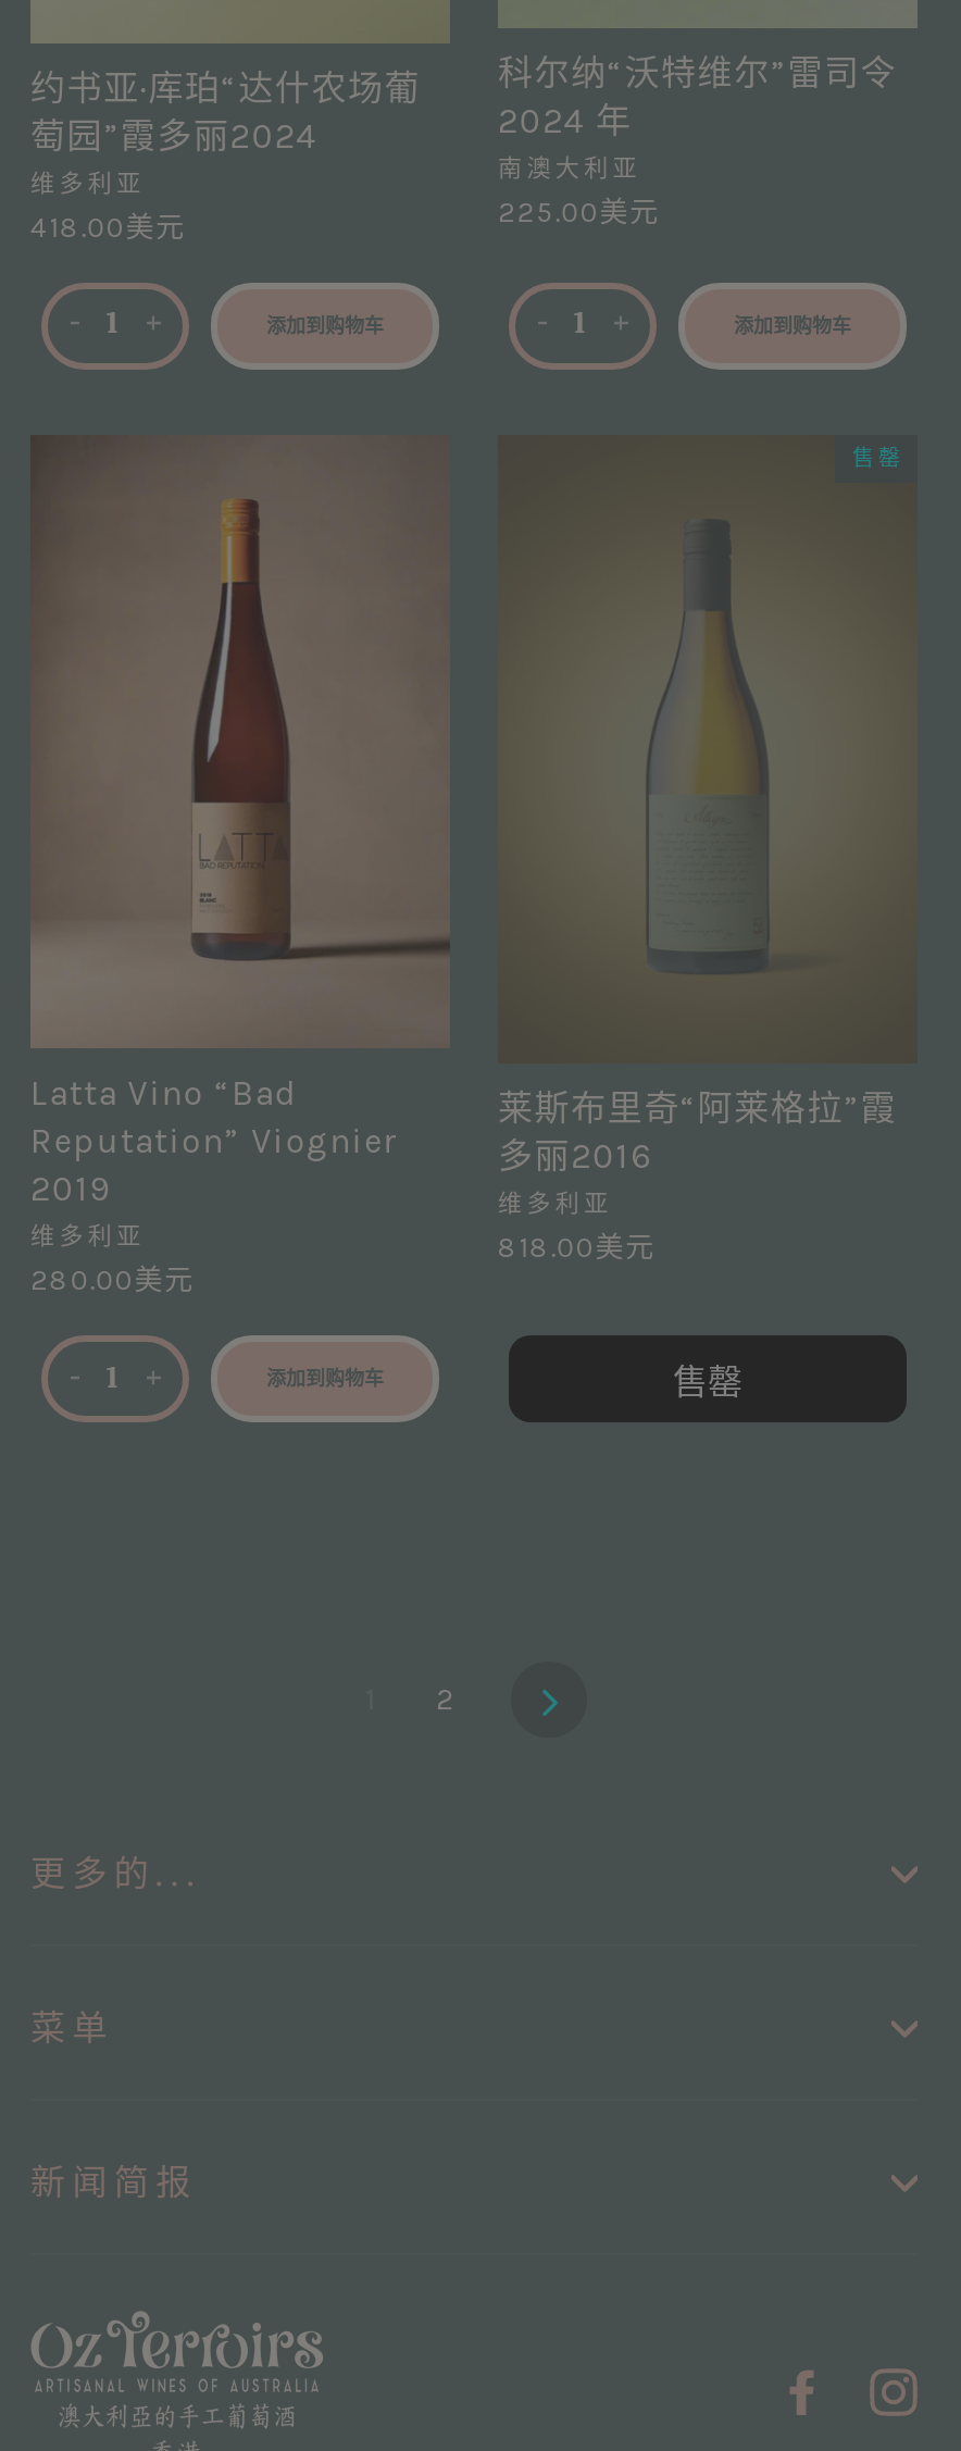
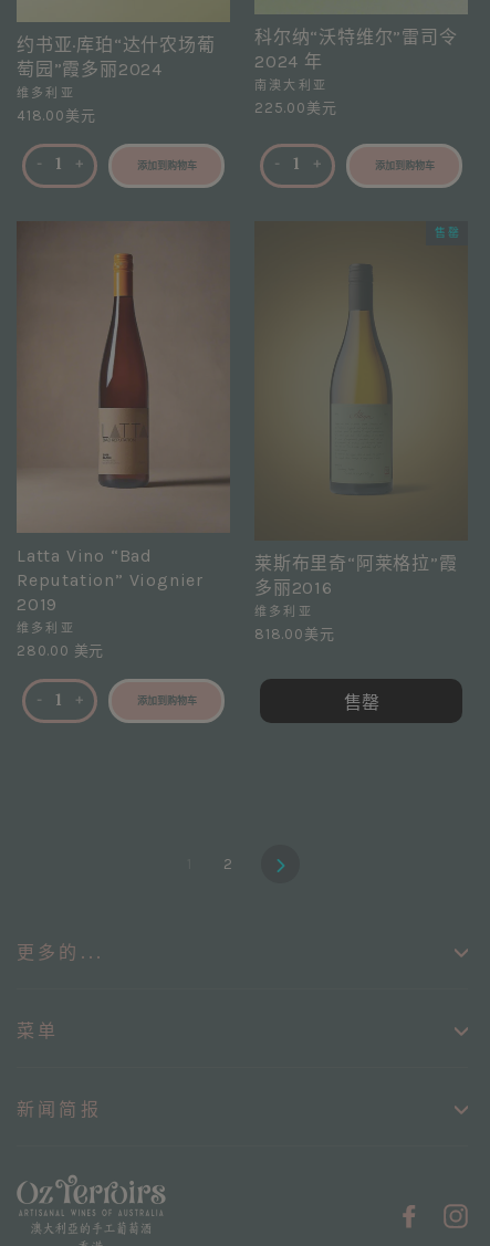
[30,1265,194,1297] 280.00美元 -> [17,643,104,659] 280.00 美元

